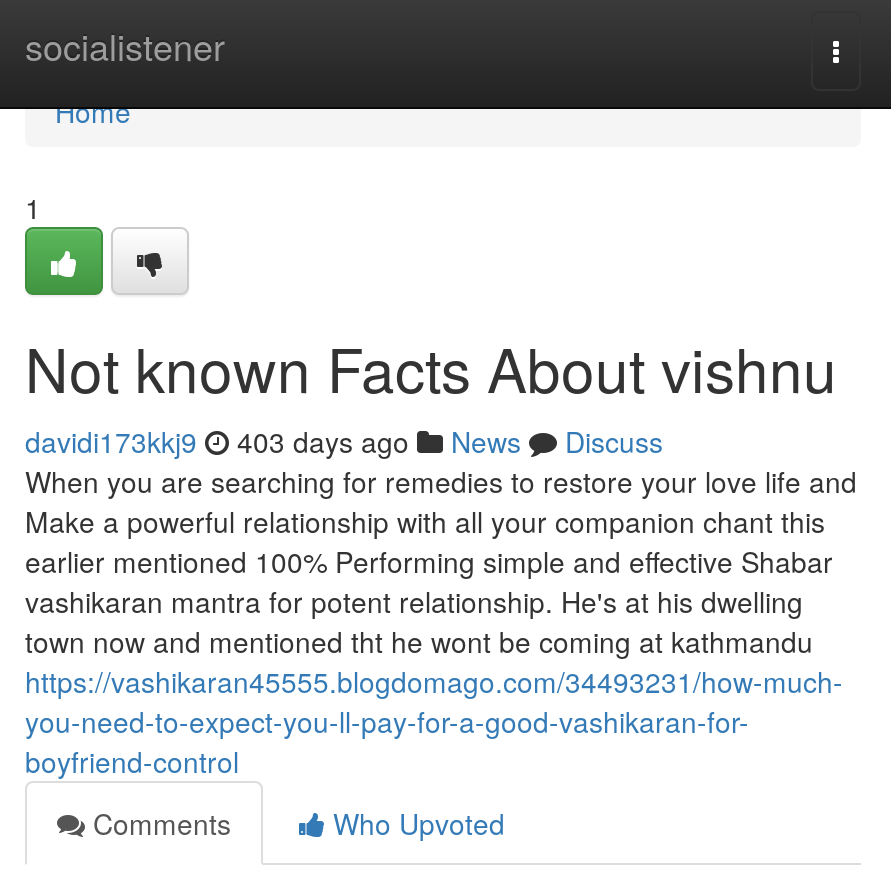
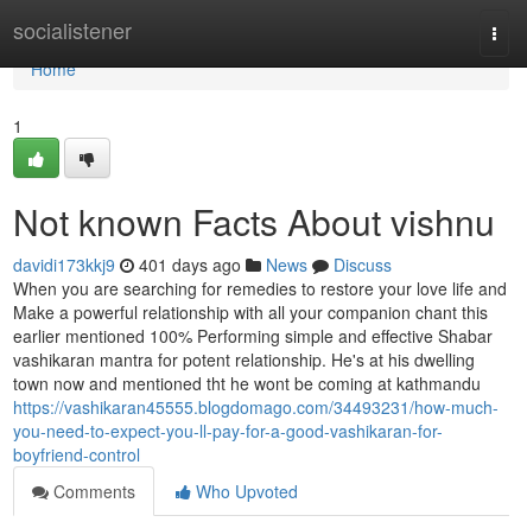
[25,421,663,461] davidi173kkj9 403 days ago News Discuss -> [13,253,392,276] davidi173kkj9 401 days ago News Discuss

